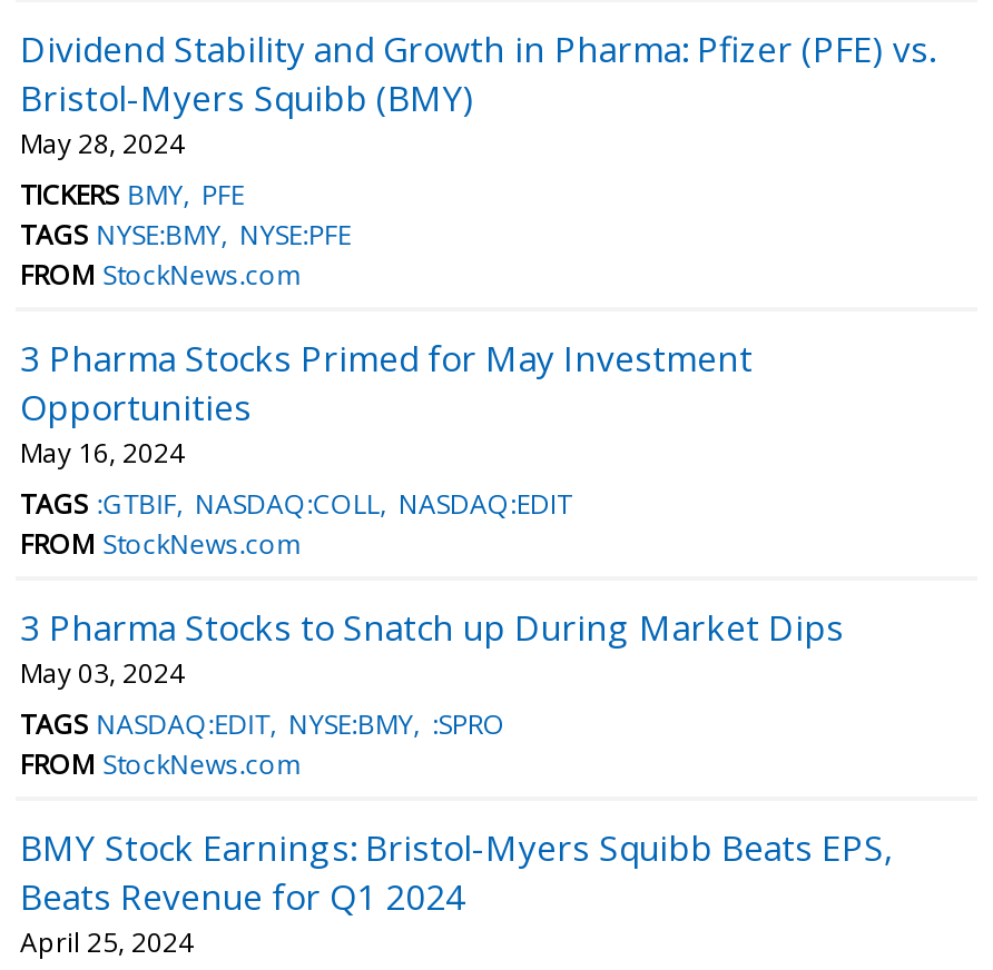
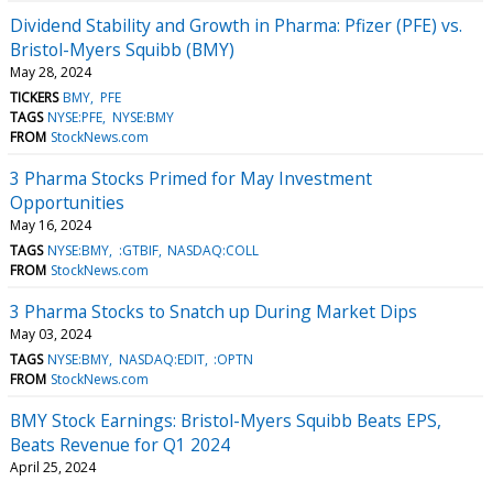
[20,216,351,253] TAGS NYSE:BMY NYSE:PFE -> [10,108,173,126] TAGS NYSE:PFE NYSE:BMY
[20,485,572,523] TAGS :GTBIF NASDAQ:COLL NASDAQ:EDIT -> [10,241,259,260] TAGS NYSE:BMY :GTBIF NASDAQ:COLL
[20,705,505,743] TAGS NASDAQ:EDIT NYSE:BMY :SPRO -> [10,350,253,369] TAGS NYSE:BMY NASDAQ:EDIT :OPTN

